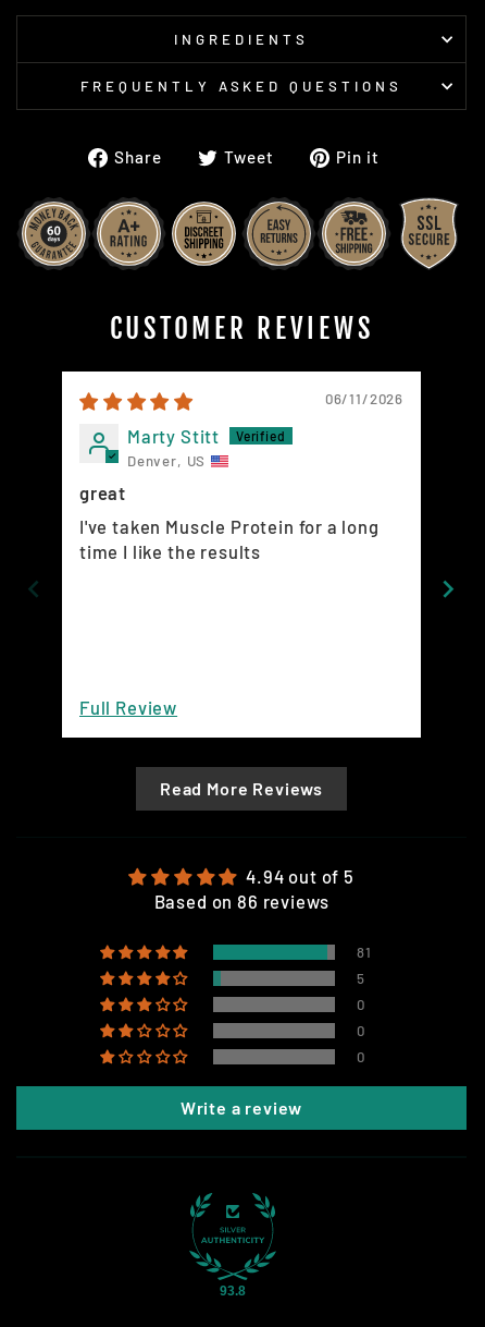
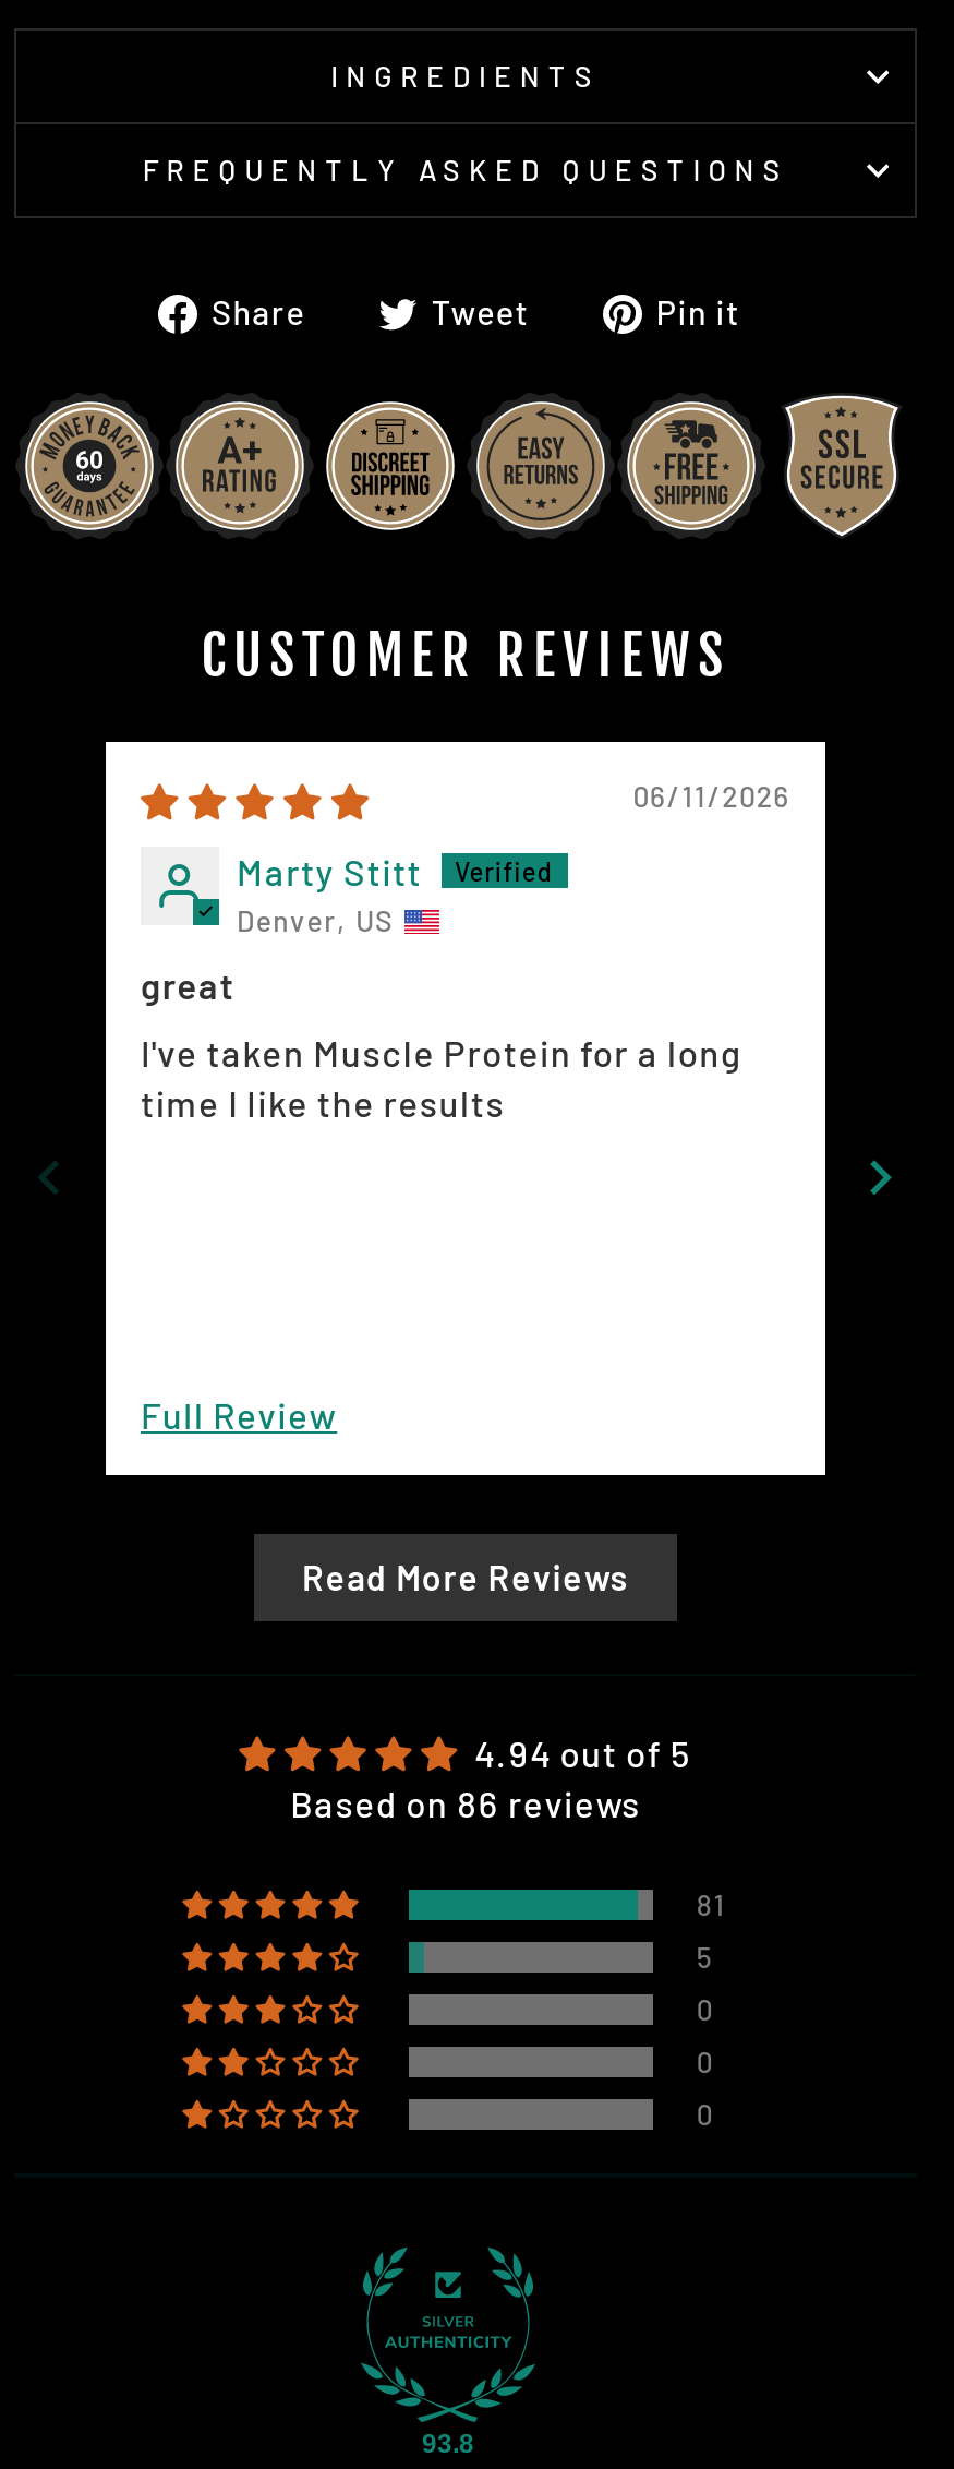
[180,1097,303,1118] Write a review -> none

